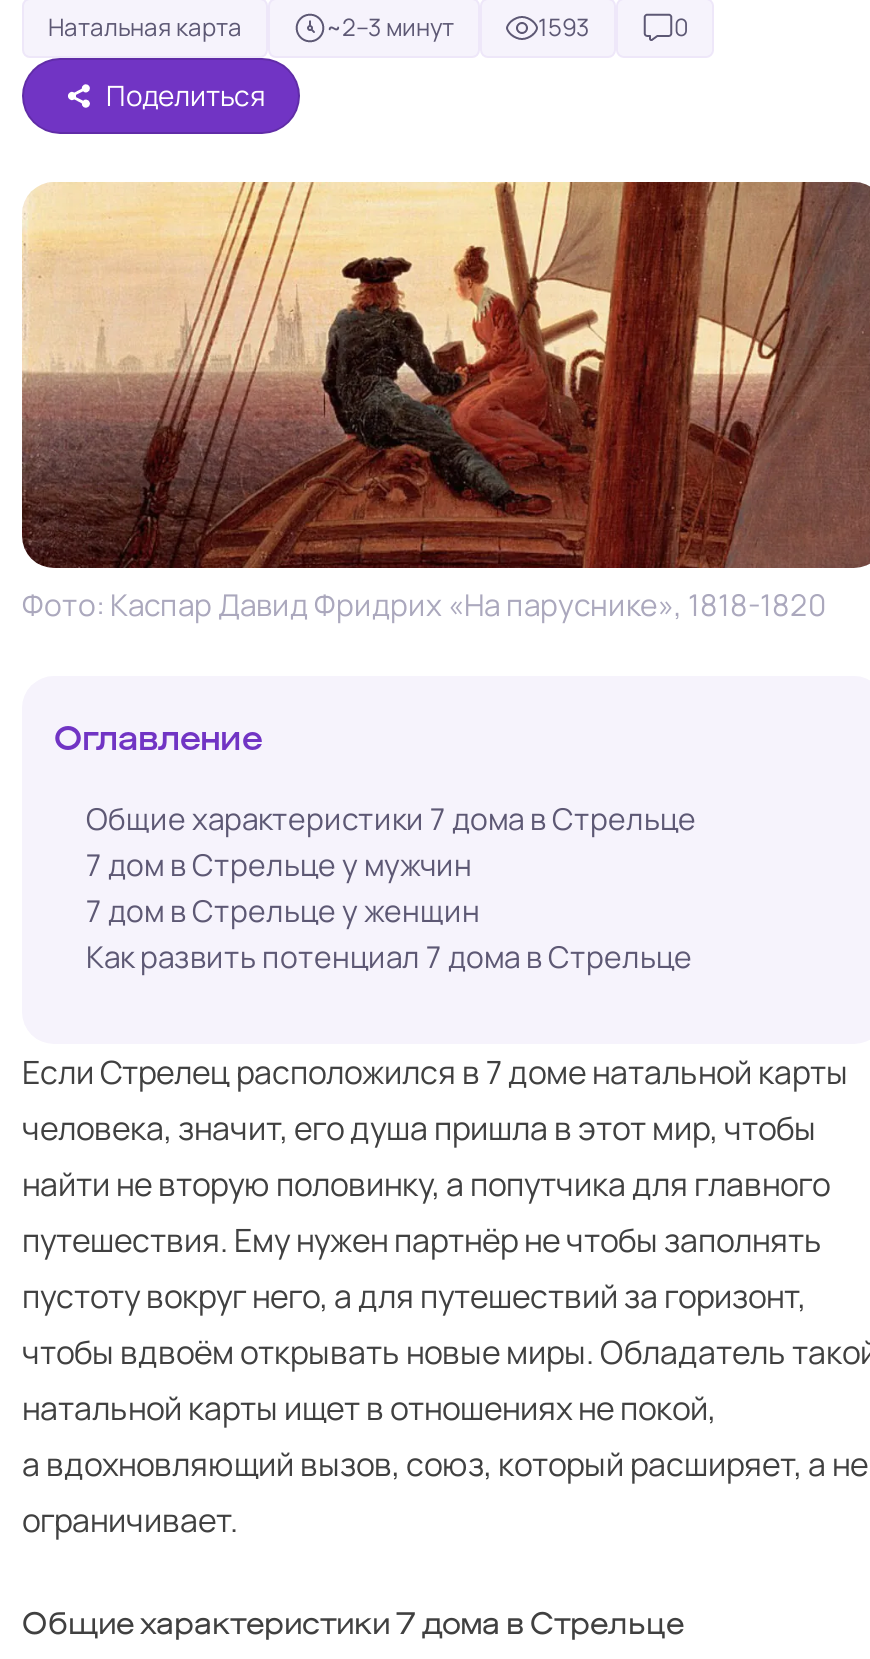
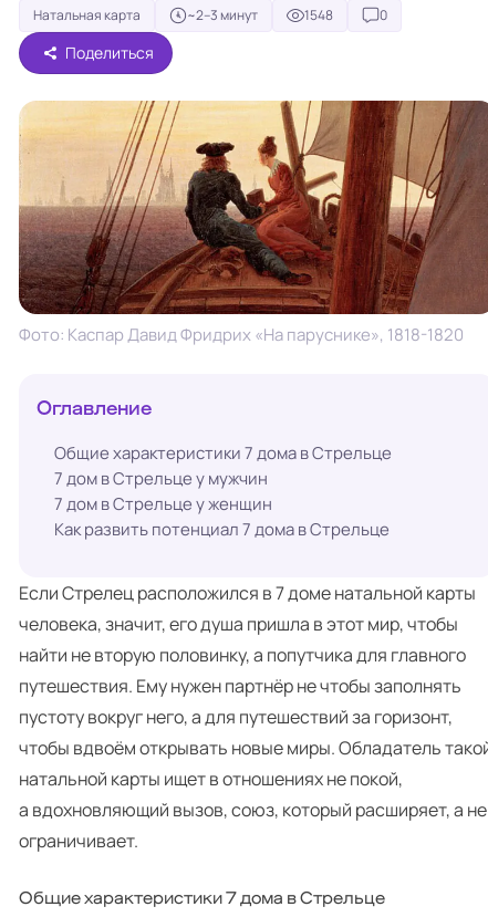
[538,10,590,44] 1593 -> [304,6,333,24] 1548

